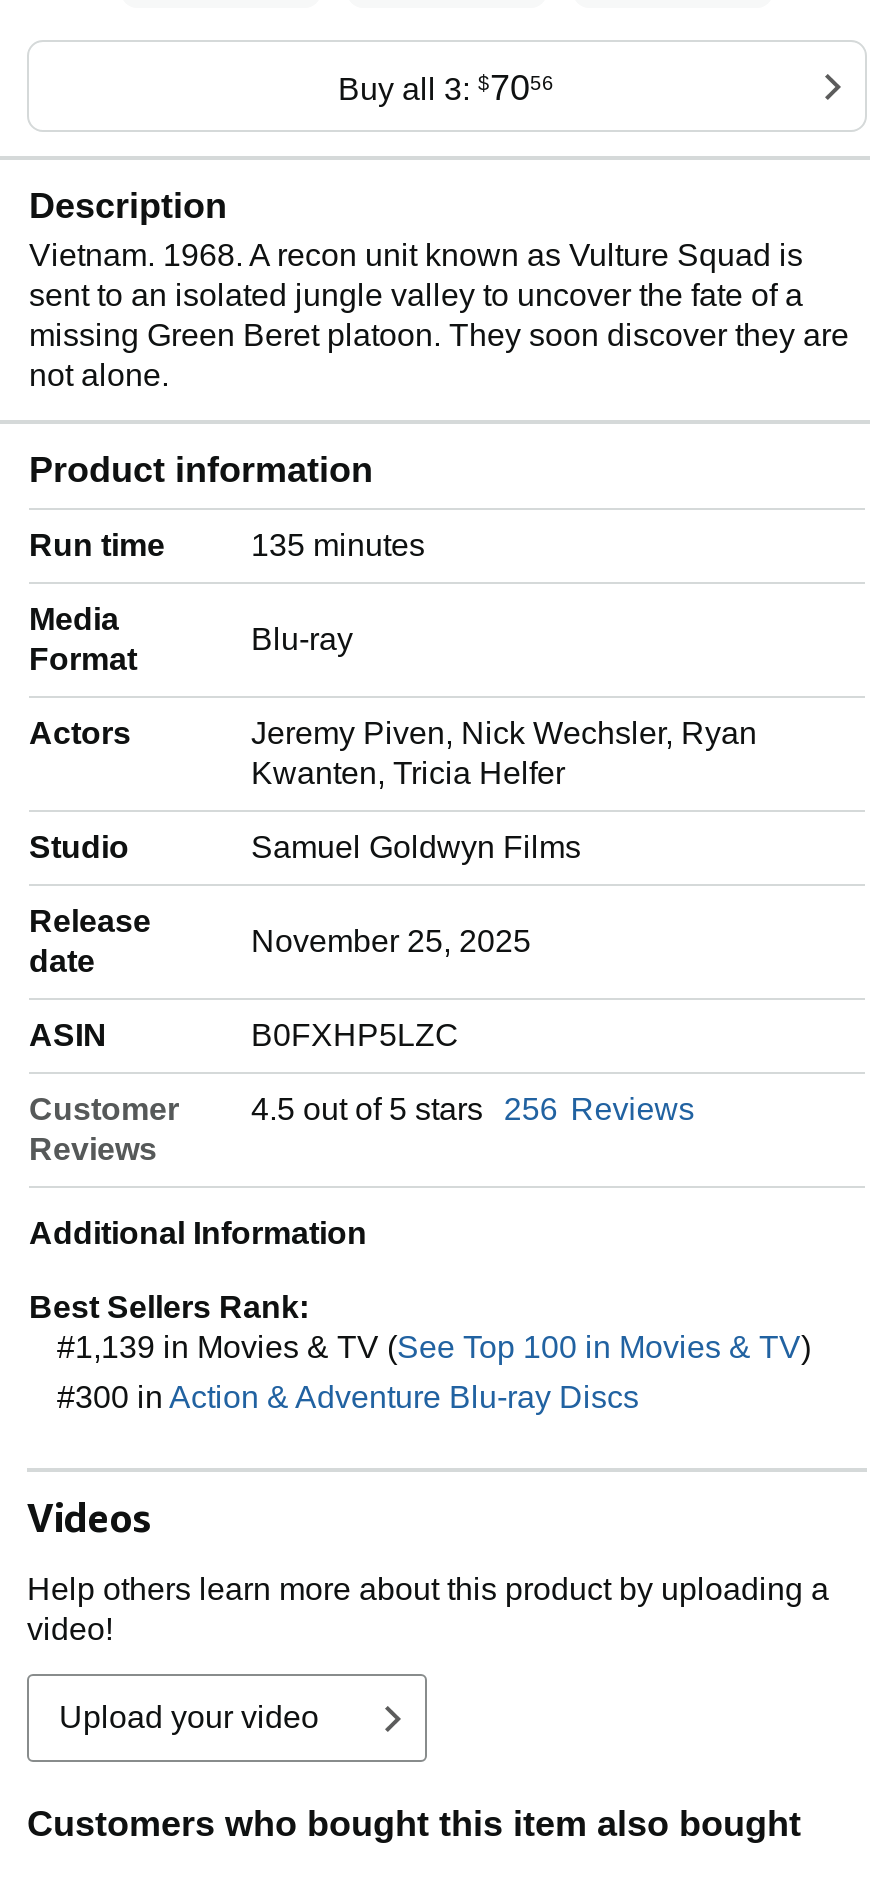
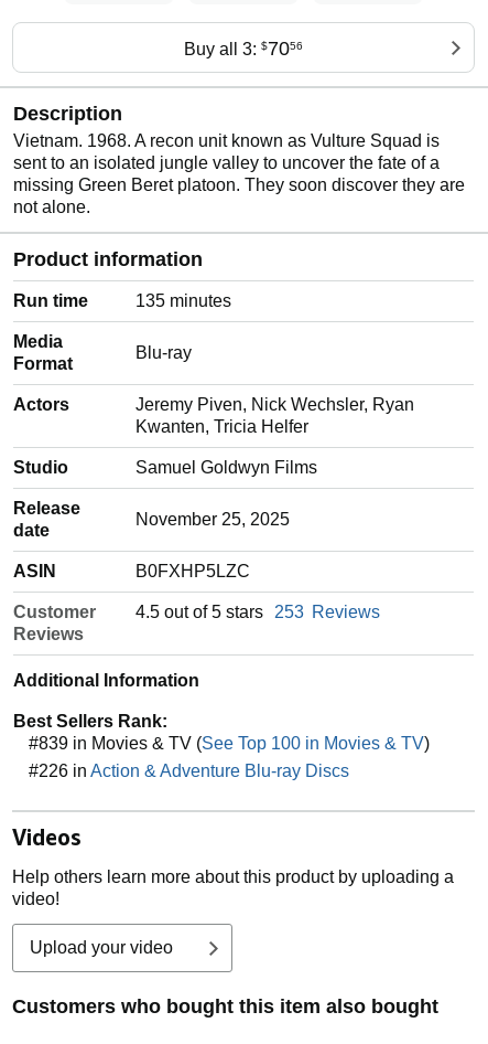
[251,1093,695,1127] 4.5 out of 5 stars 256 Reviews -> [135,603,380,622] 4.5 out of 5 stars 253 Reviews
[57,1331,811,1365] #1,139 in Movies & TV (See Top 100 in Movies & TV) -> [29,734,430,753] #839 in Movies & TV (See Top 100 in Movies & TV)
[57,1381,639,1415] #300 in Action & Adventure Blu-ray Discs -> [29,762,349,781] #226 in Action & Adventure Blu-ray Discs

